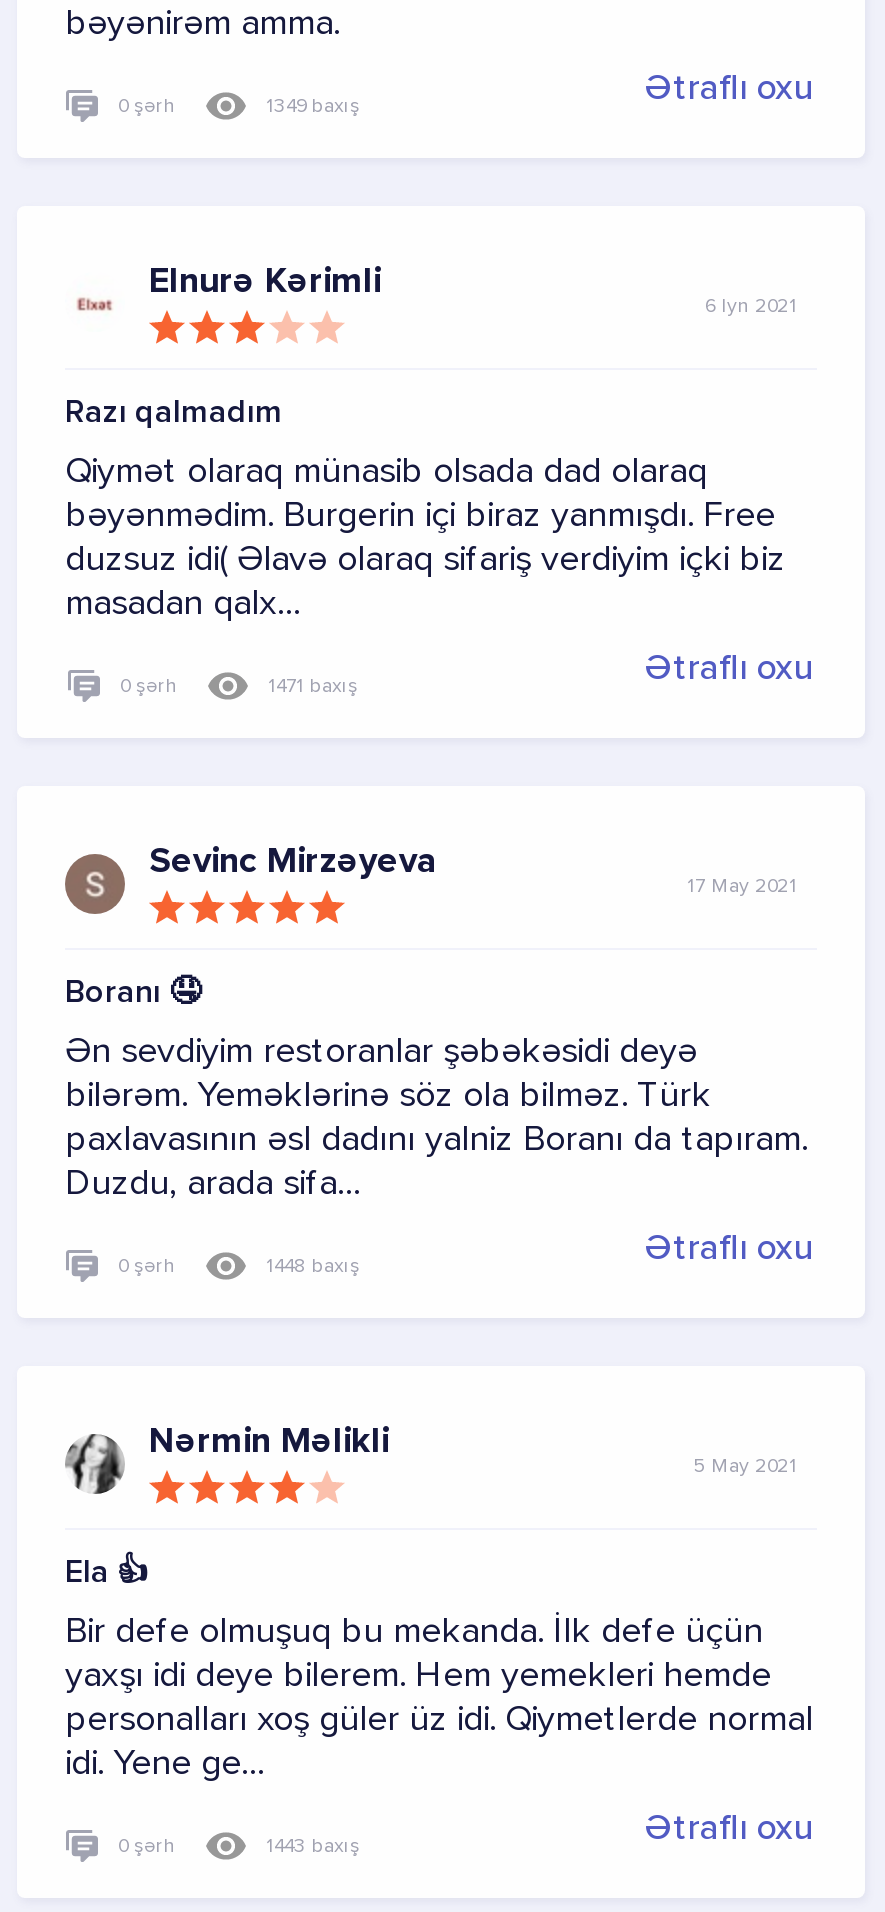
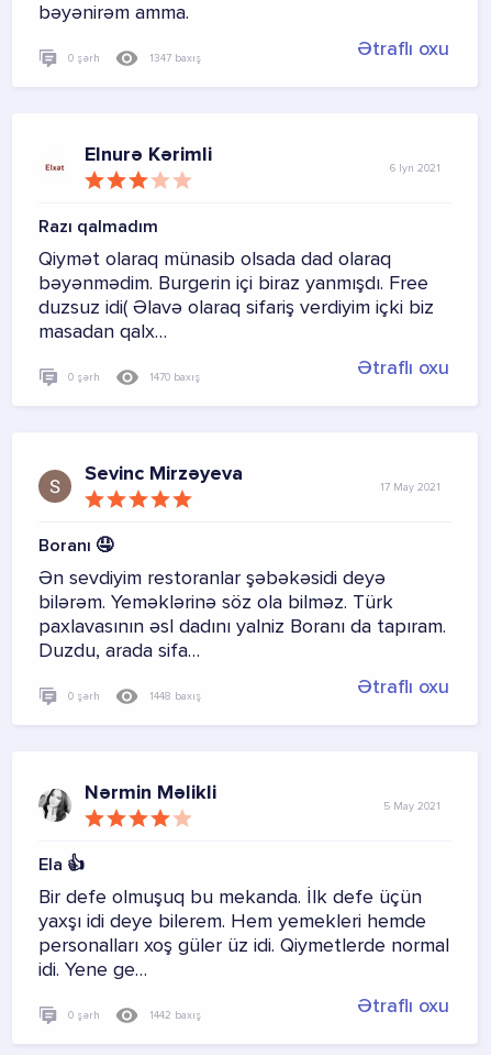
[266,96,360,116] 1349 baxış -> [149,53,200,64] 1347 baxış
[268,676,358,696] 1471 baxış -> [149,372,200,383] 1470 baxış
[266,1836,360,1856] 1443 baxış -> [149,1010,200,1021] 1442 baxış

